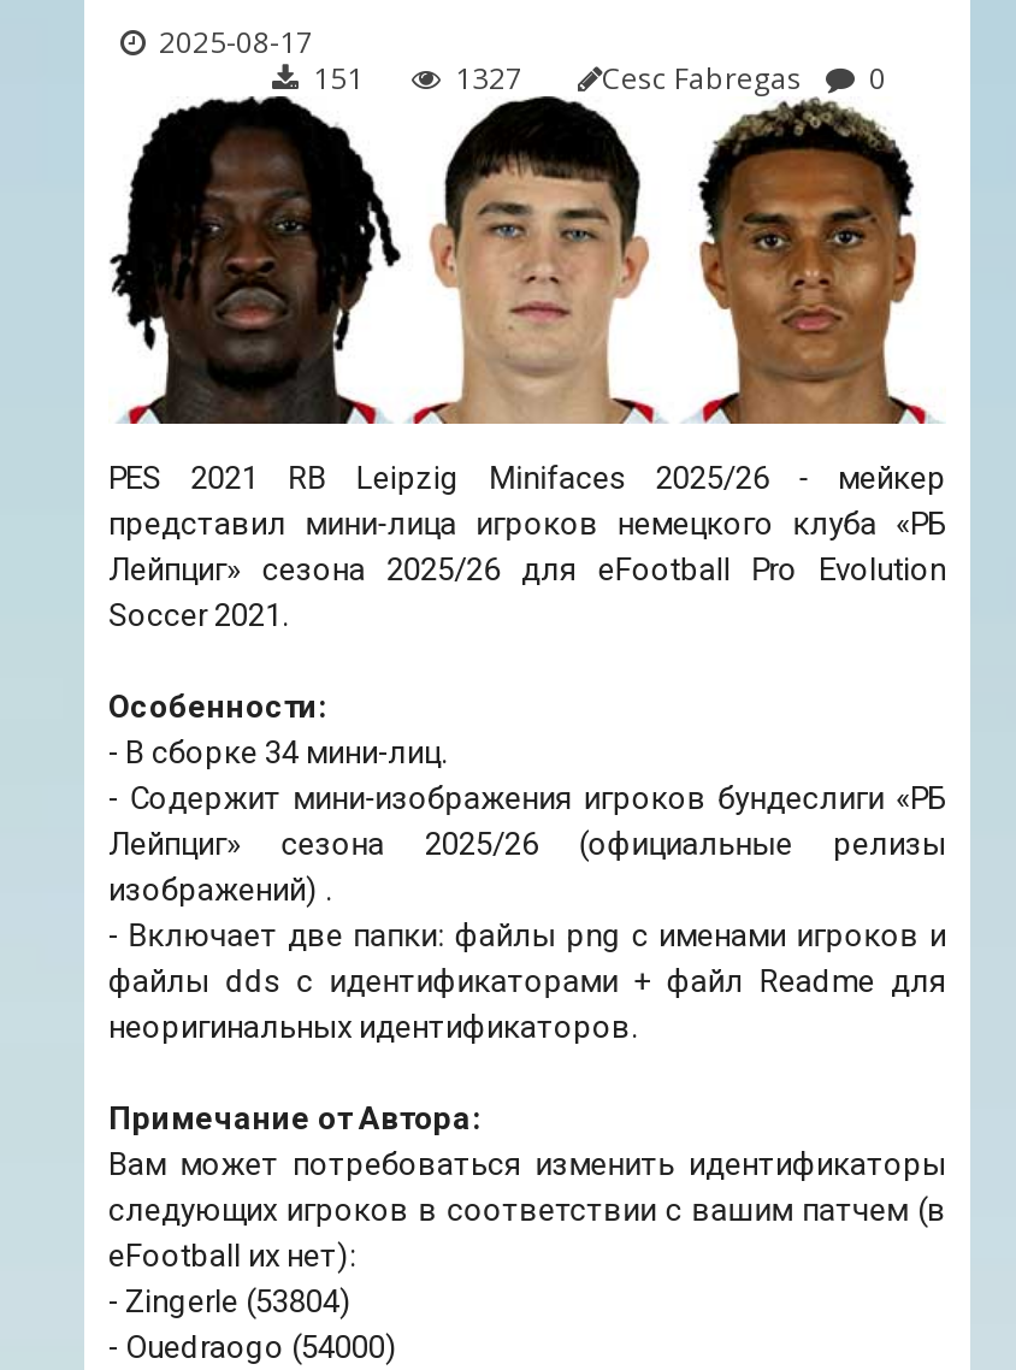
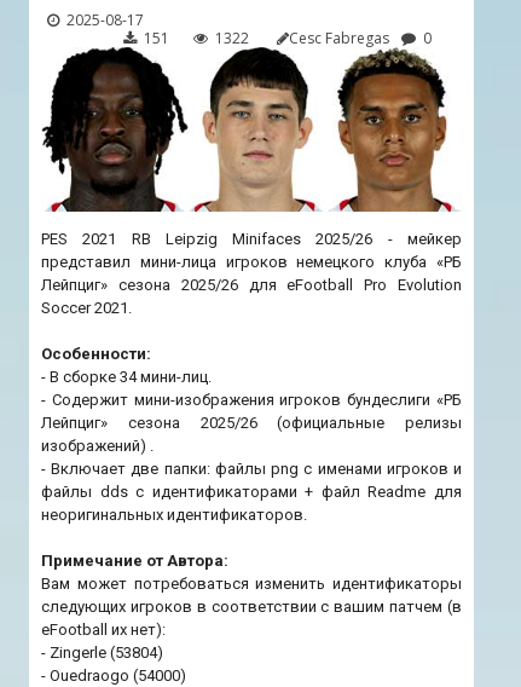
[448,59,886,100] 1327 Cesc Fabregas 0 -> [212,28,432,49] 1322 Cesc Fabregas 0

